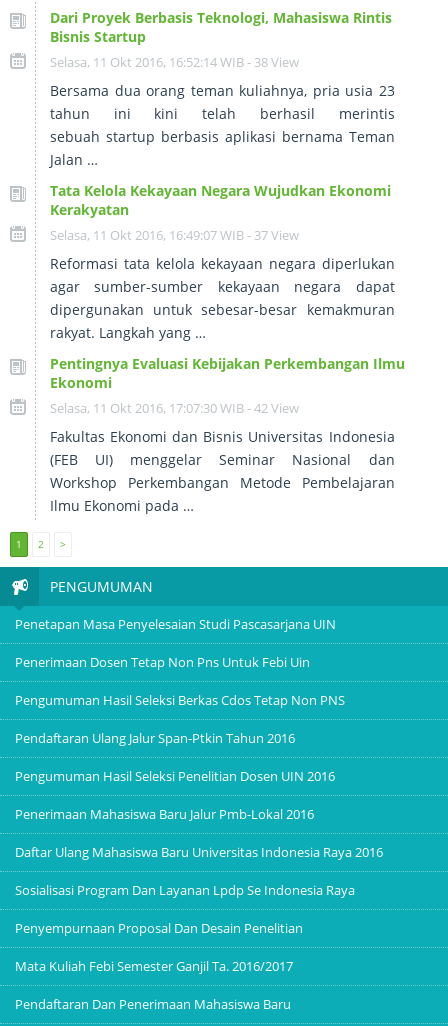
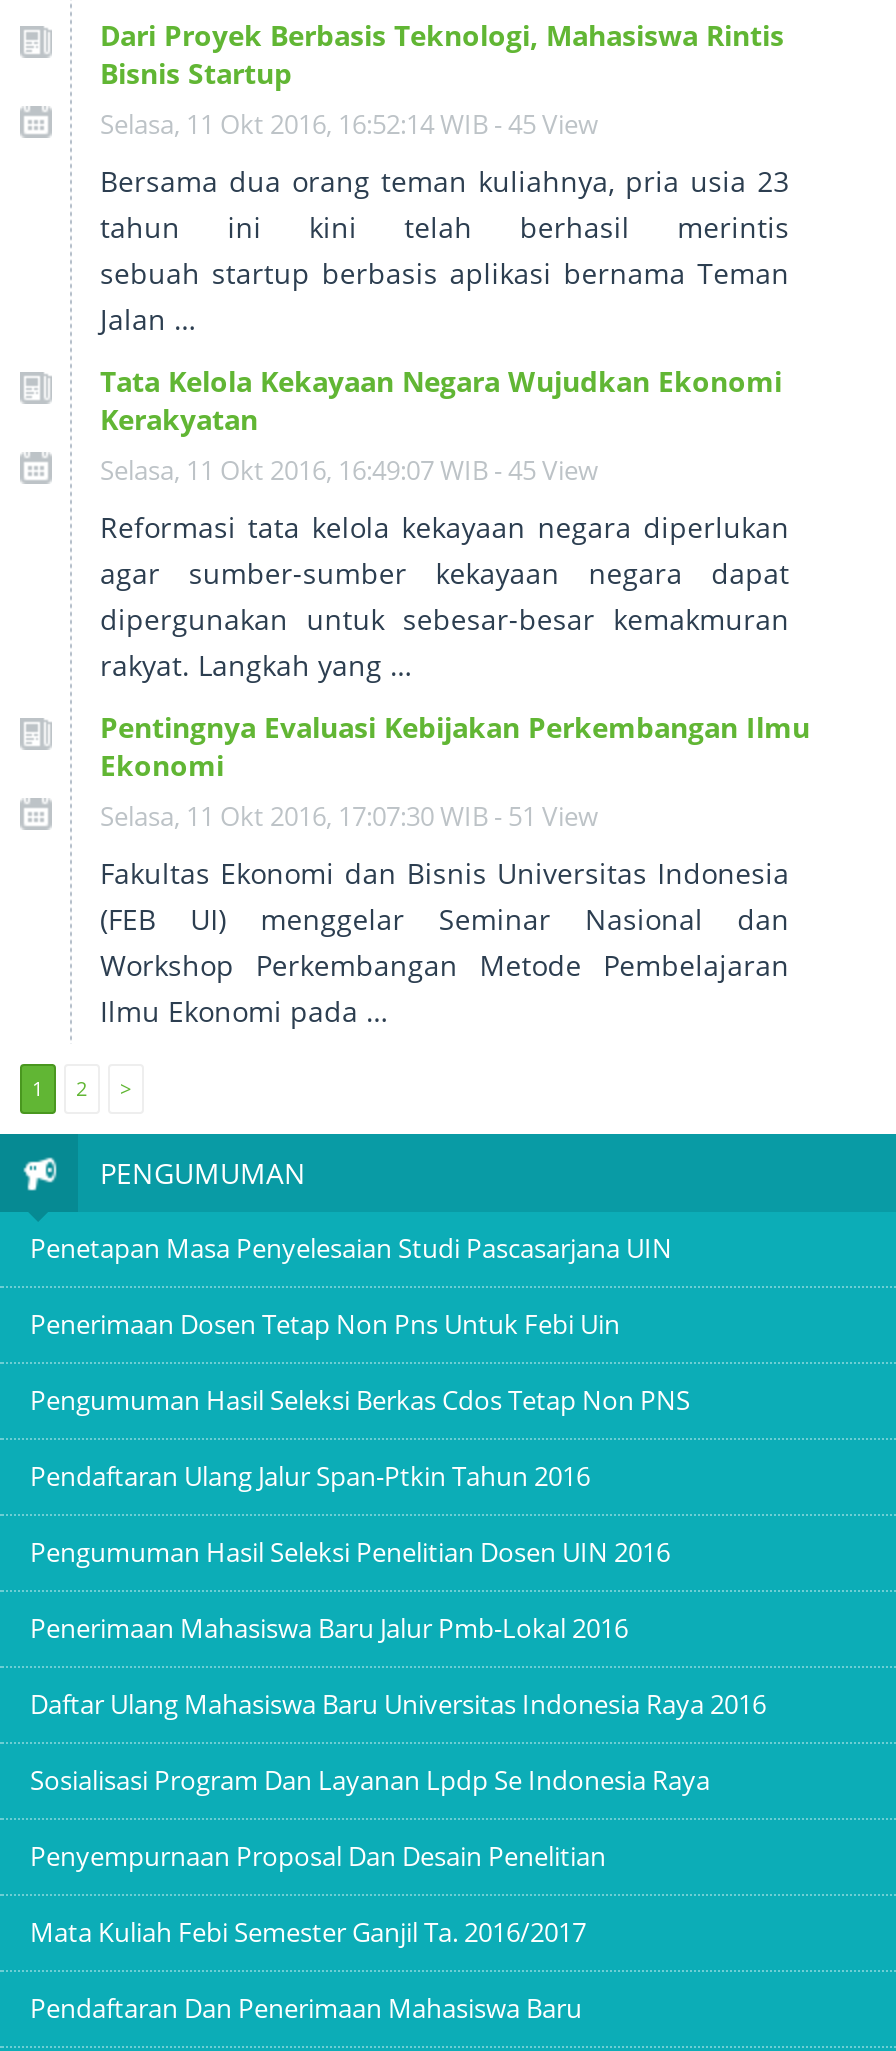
[50,52,299,70] Selasa, 11 Okt 2016, 16:52:14 WIB - 38 View -> [100,105,598,141] Selasa, 11 Okt 2016, 16:52:14 WIB - 45 View
[50,225,299,243] Selasa, 11 Okt 2016, 16:49:07 WIB - 37 View -> [100,451,598,487] Selasa, 11 Okt 2016, 16:49:07 WIB - 45 View
[50,398,299,416] Selasa, 11 Okt 2016, 17:07:30 WIB - 42 View -> [100,797,598,833] Selasa, 11 Okt 2016, 17:07:30 WIB - 51 View

